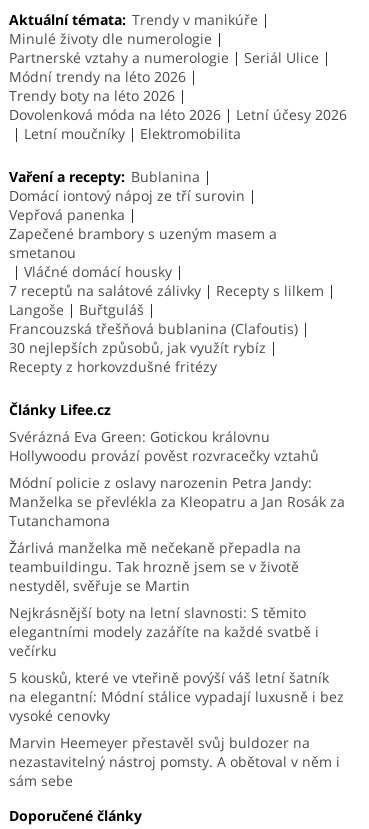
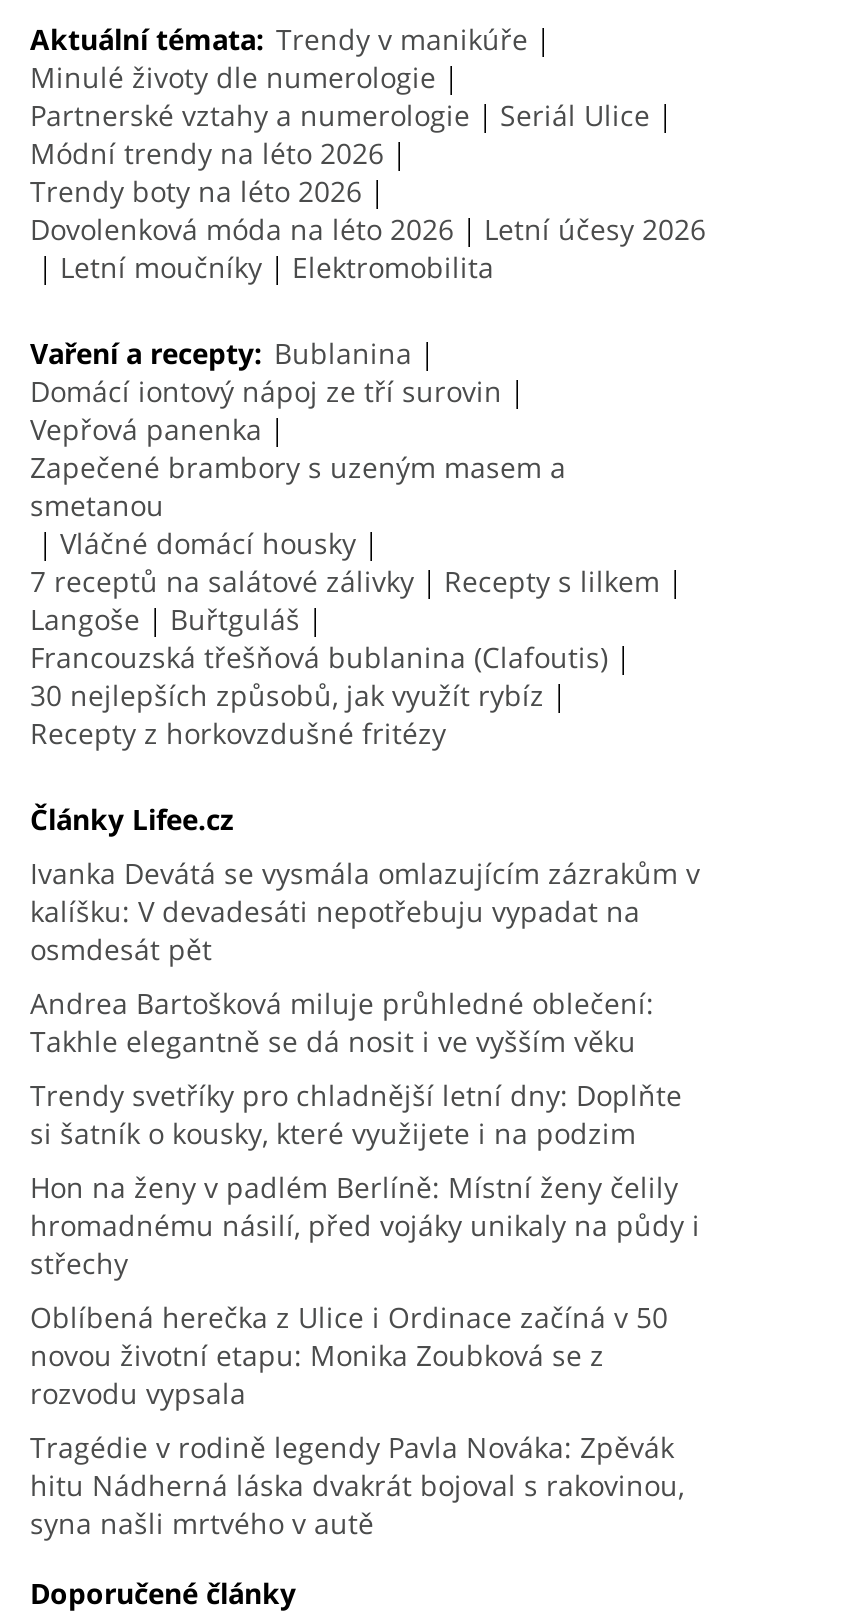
[9,427,345,790] Svérázná Eva Green: Gotickou královnu | Hollywoodu provází pověst rozvracečky vztahů | Módní policie z oslavy narozenin Petra Jandy: | Manželka se převlékla za Kleopatru a Jan Rosák za | Tutanchamona | Žárlivá manželka mě nečekaně přepadla na | teambuildingu. Tak hrozně jsem se v životě | nestyděl, svěřuje se Martin | Nejkrásnější boty na letní slavnosti: S těmito | elegantními modely zazáříte na každé svatbě i | večírku | 5 kousků, které ve vteřině povýší váš letní šatník | na elegantní: Módní stálice vypadají luxusně i bez | vysoké cenovky | Marvin Heemeyer přestavěl svůj buldozer na | nezastavitelný nástroj pomsty. A obětoval v něm i | sám sebe -> [30,853,700,1541] Ivanka Devátá se vysmála omlazujícím zázrakům v | kalíšku: V devadesáti nepotřebuju vypadat na | osmdesát pět | Andrea Bartošková miluje průhledné oblečení: | Takhle elegantně se dá nosit i ve vyšším věku | Trendy svetříky pro chladnější letní dny: Doplňte | si šatník o kousky, které využijete i na podzim | Hon na ženy v padlém Berlíně: Místní ženy čelily | hromadnému násilí, před vojáky unikaly na půdy i | střechy | Oblíbená herečka z Ulice i Ordinace začíná v 50 | novou životní etapu: Monika Zoubková se z | rozvodu vypsala | Tragédie v rodině legendy Pavla Nováka: Zpěvák | hitu Nádherná láska dvakrát bojoval s rakovinou, | syna našli mrtvého v autě

